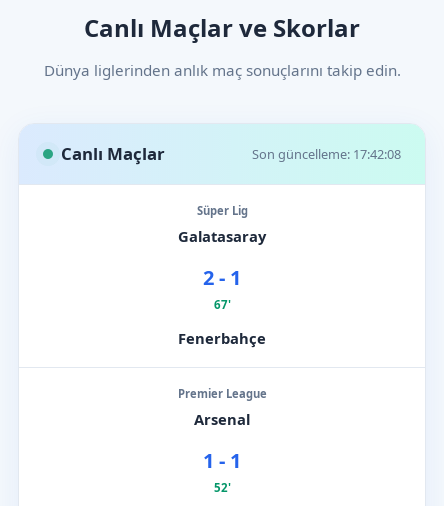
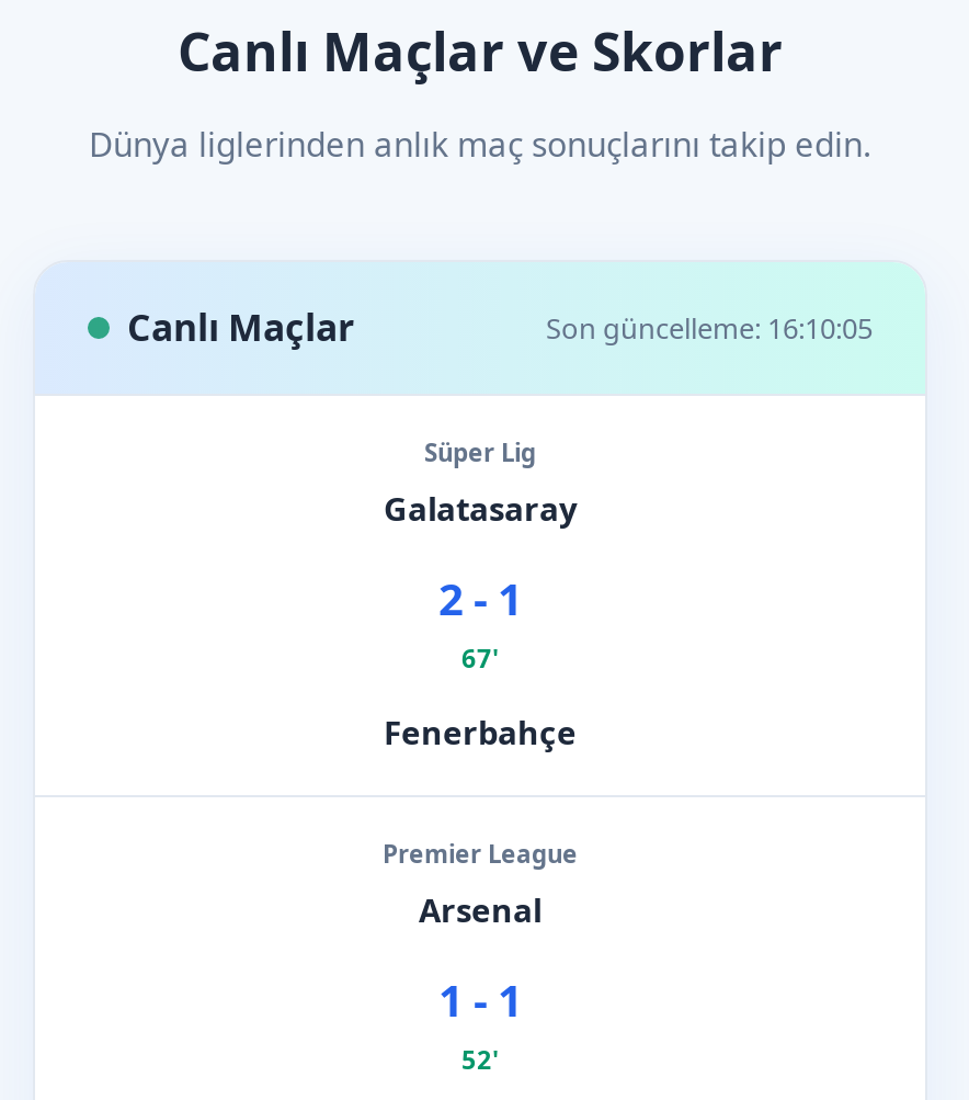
[252,144,401,162] Son güncelleme: 17:42:08 -> [546,307,873,347] Son güncelleme: 16:10:05

